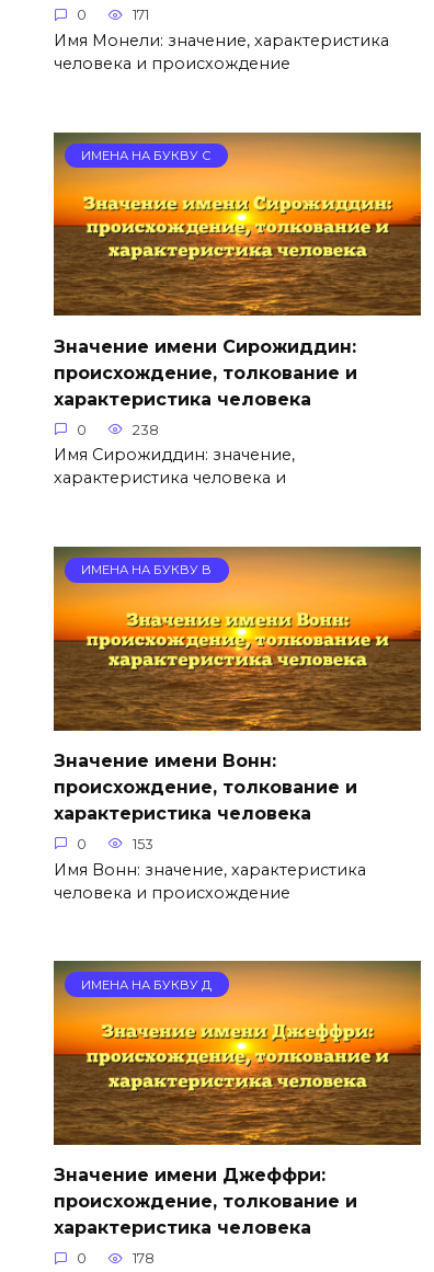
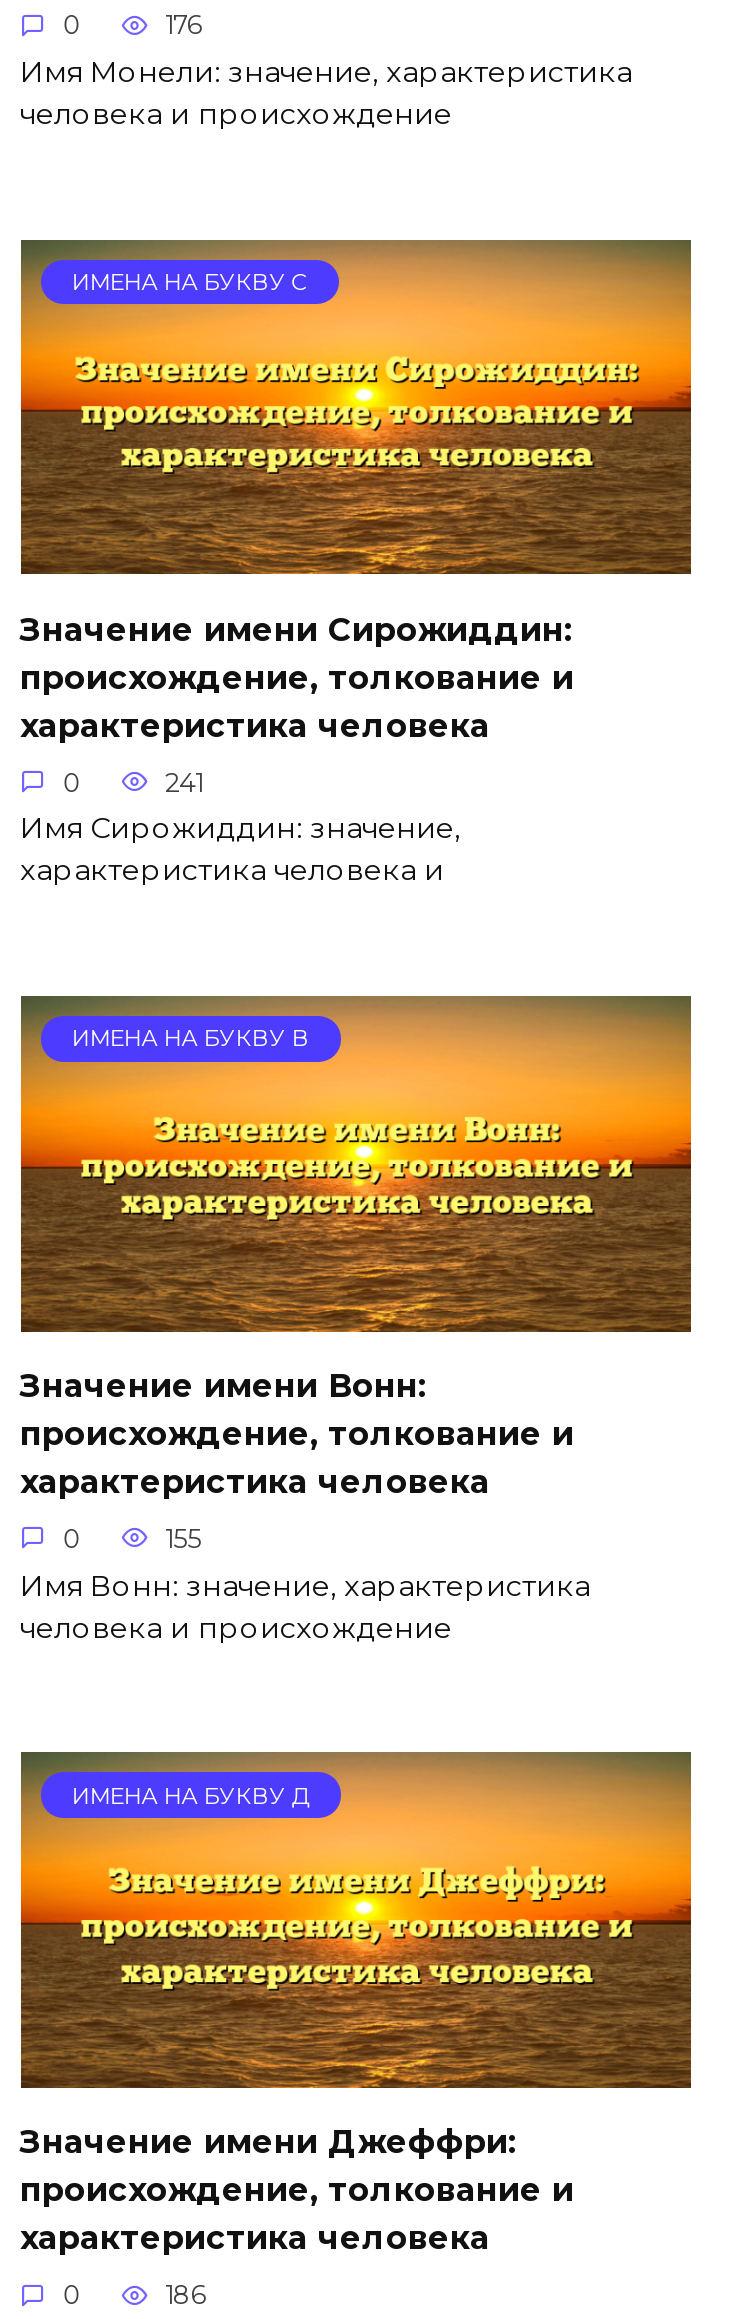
[133,7,149,23] 171 -> [165,11,203,41] 176
[133,421,159,438] 238 -> [165,767,203,797] 241
[133,836,153,852] 153 -> [165,1524,201,1554] 155
[133,1250,155,1267] 178 -> [165,2280,207,2310] 186

